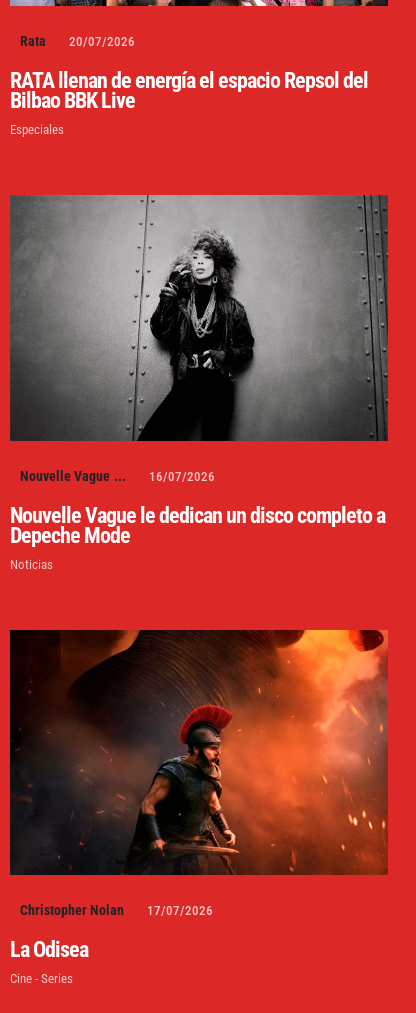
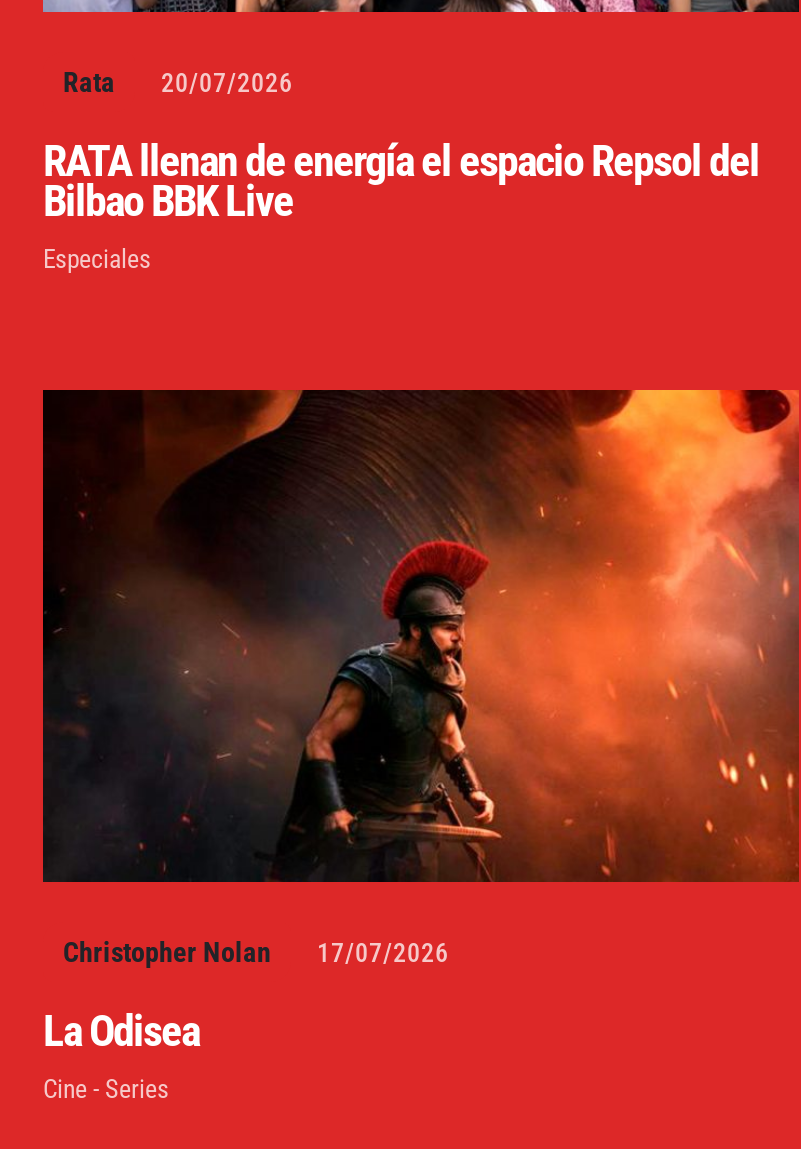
[10,194,388,572] [image] | Nouvelle Vague ... | 16/07/2026 | Nouvelle Vague le dedican un disco completo a | Depeche Mode | Noticias -> none

